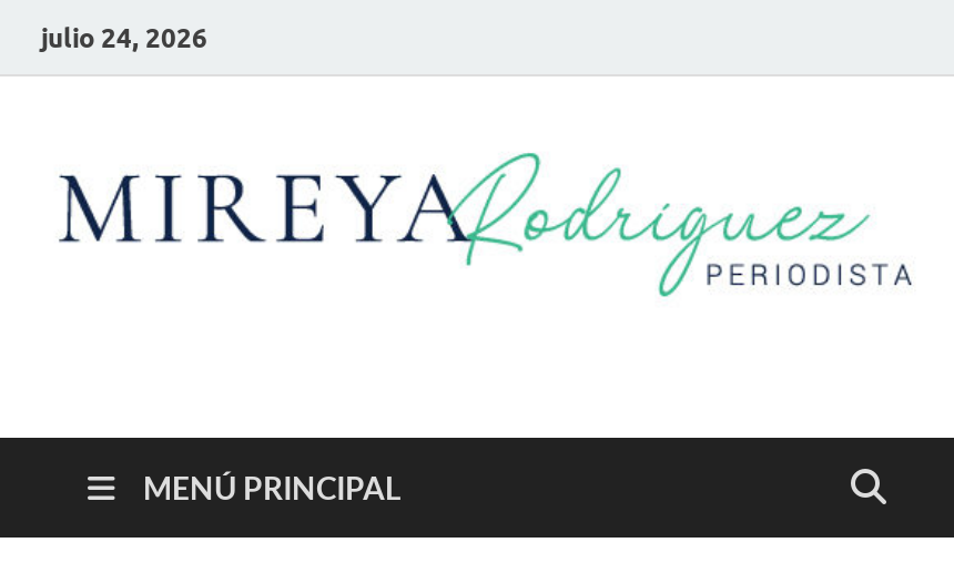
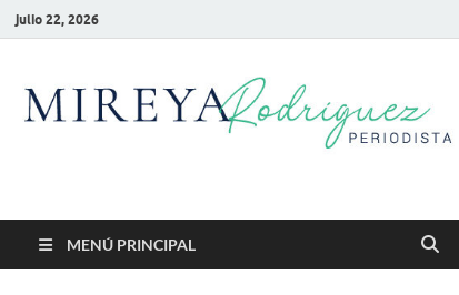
[41,20,207,53] julio 24, 2026 -> [16,11,99,27] julio 22, 2026

